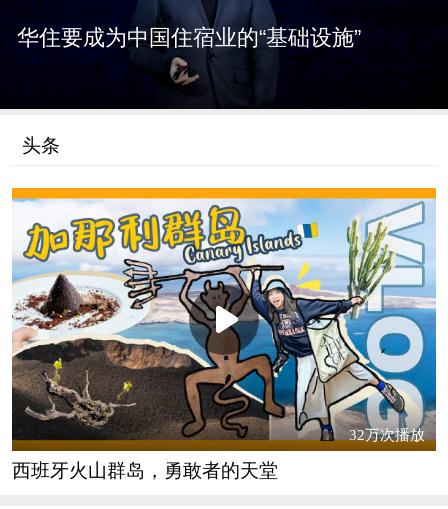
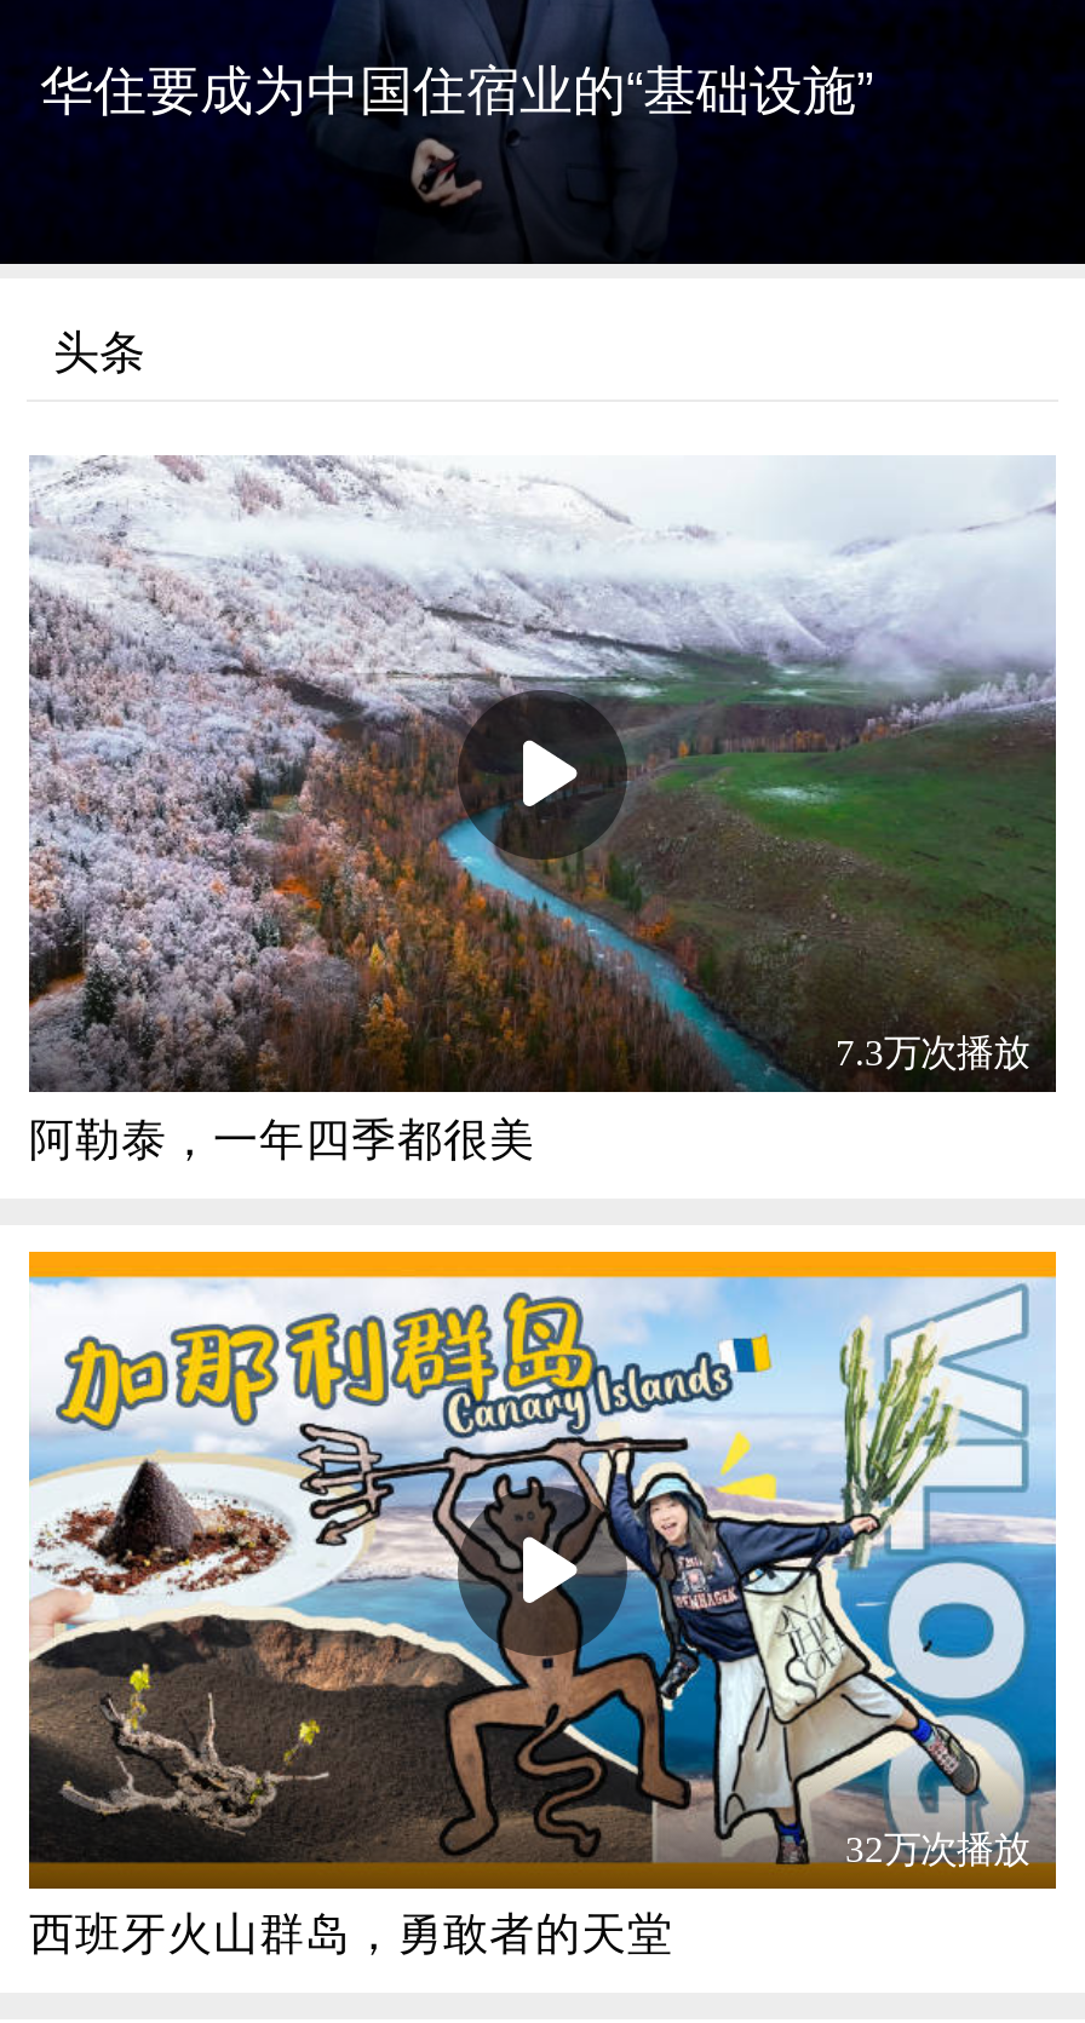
none -> [27,453,1058,1164] [image] | 7.3万次播放 | 阿勒泰，一年四季都很美

